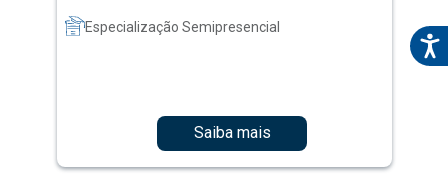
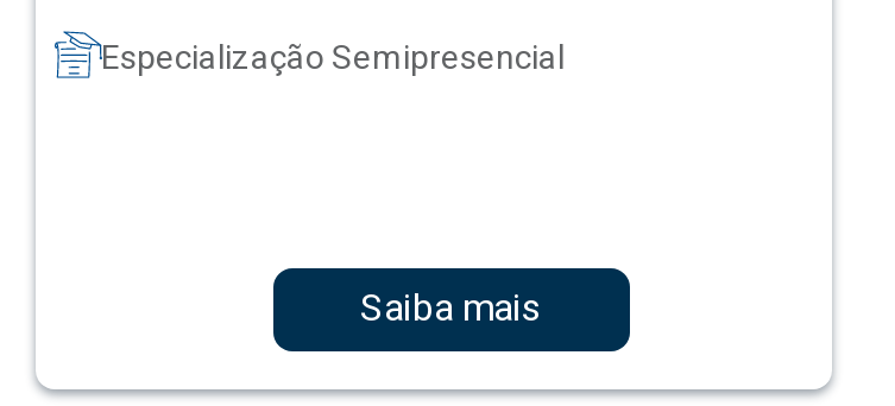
[409,25,445,67] [image] -> none

